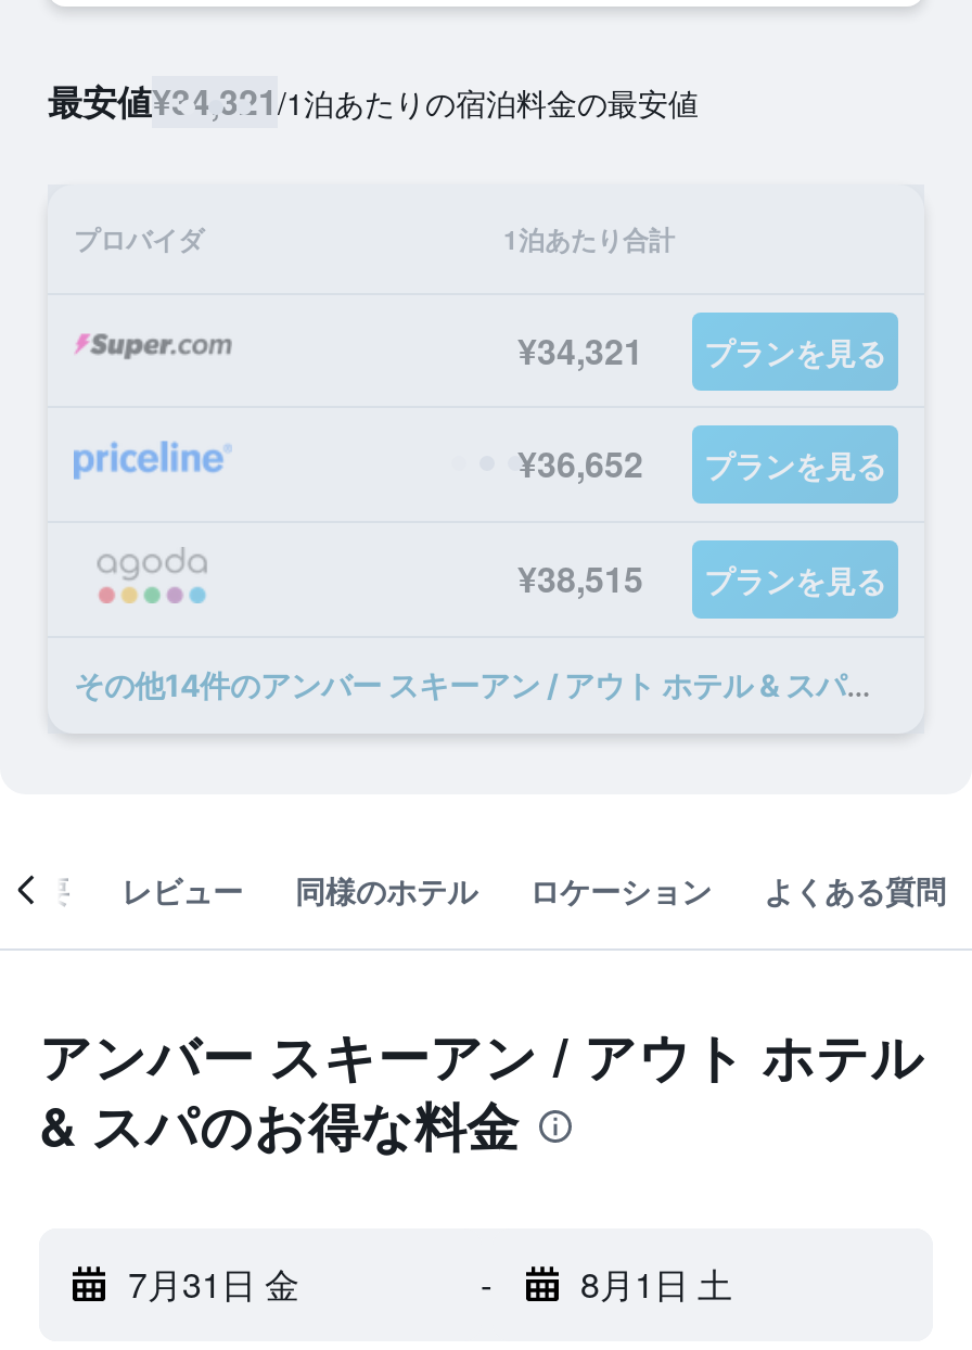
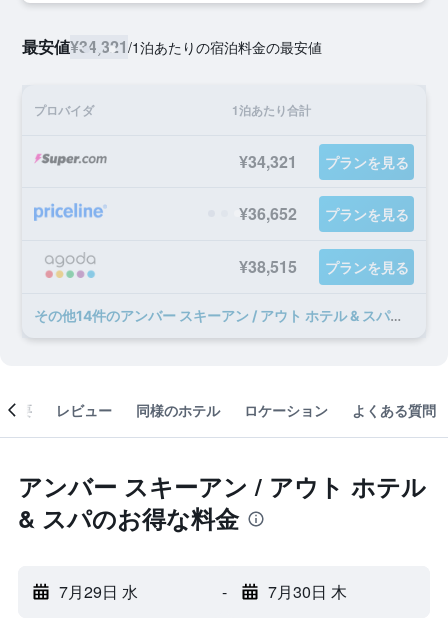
[128,1259,299,1309] 7月31日 金 -> [59,580,138,603] 7月29日 水
[580,1259,732,1309] 8月1日 土 -> [267,580,346,603] 7月30日 木

